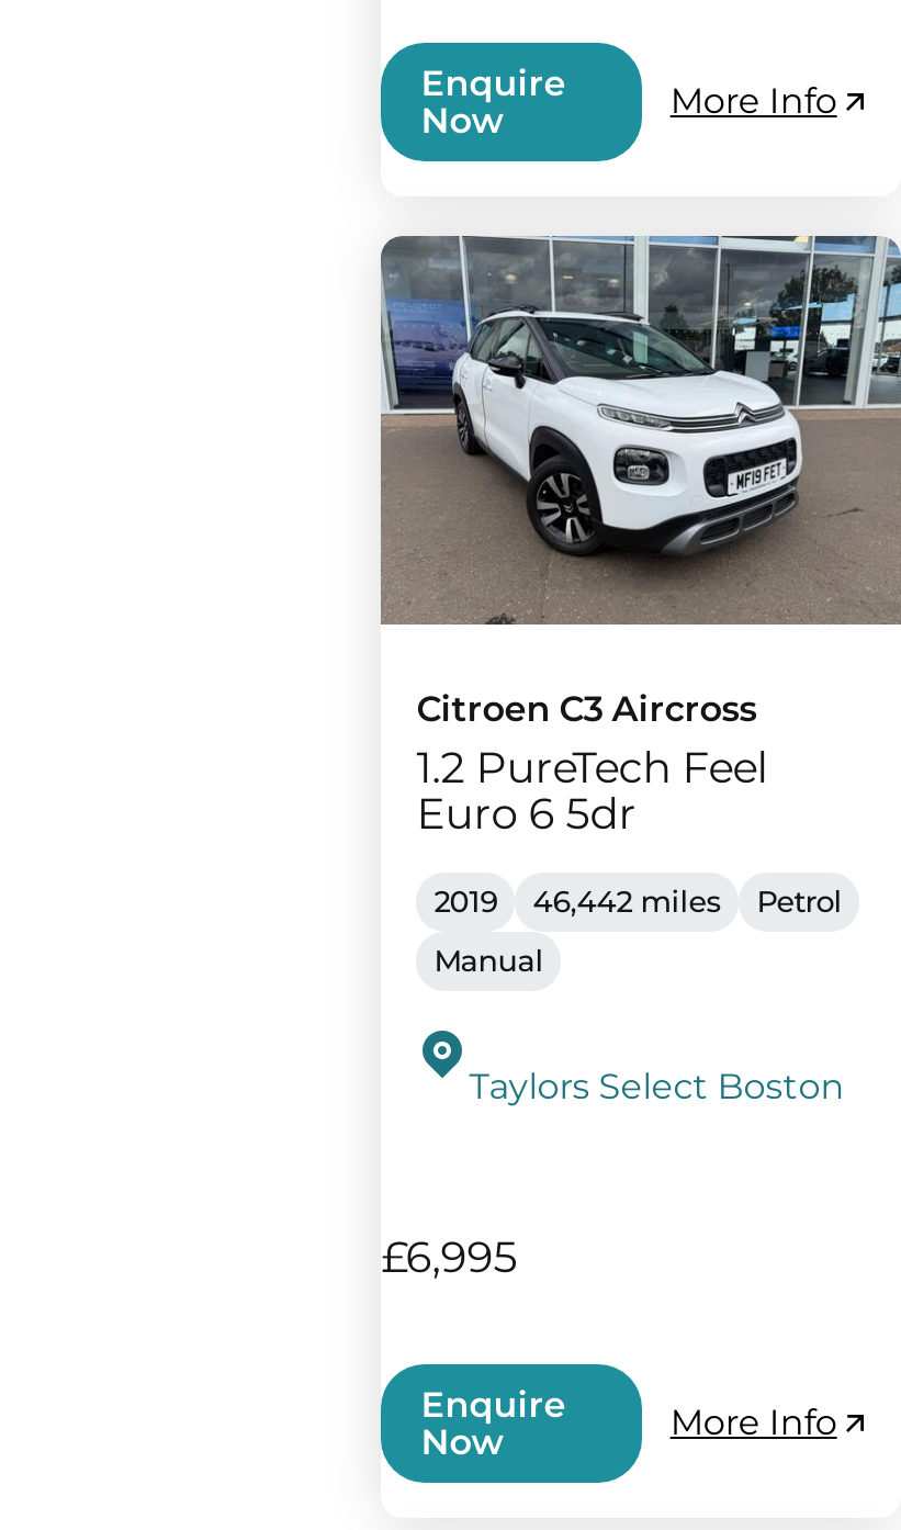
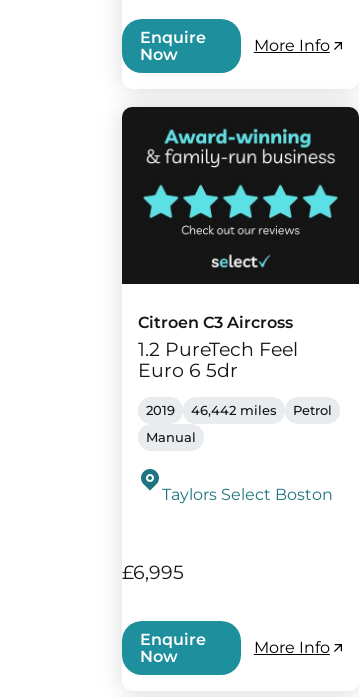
[379,234,894,627] [image] -> [121,106,356,285] [image]

